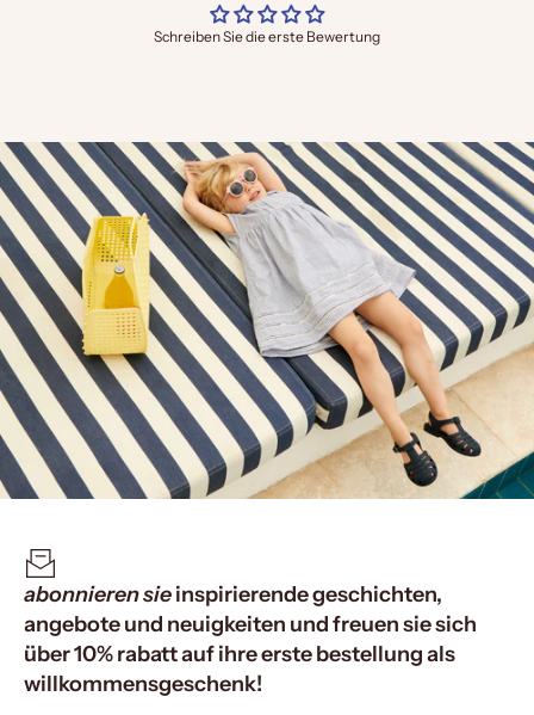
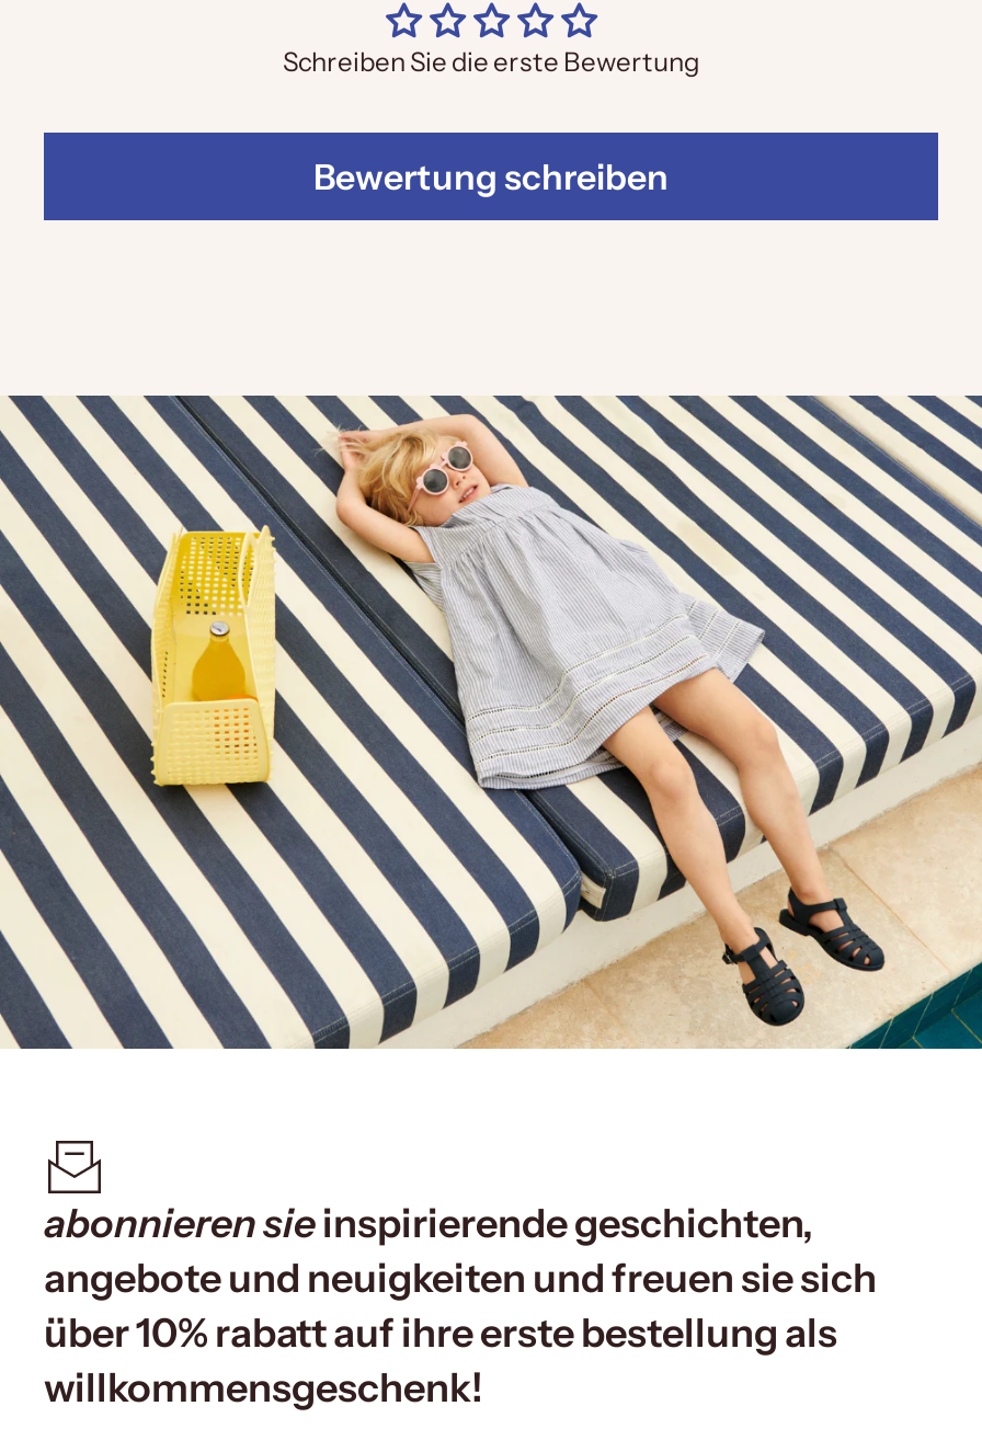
none -> [313,154,669,197] Bewertung schreiben

